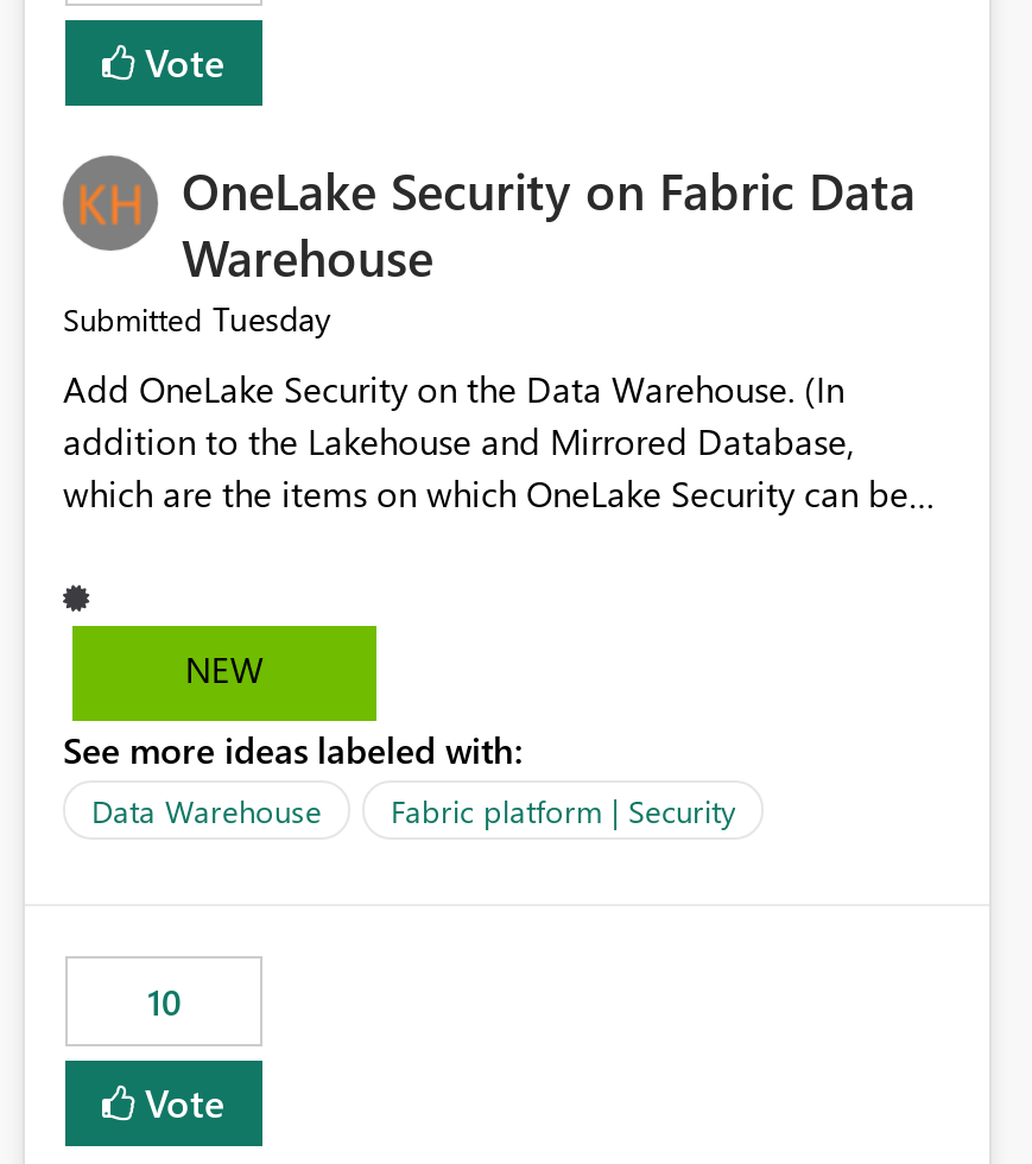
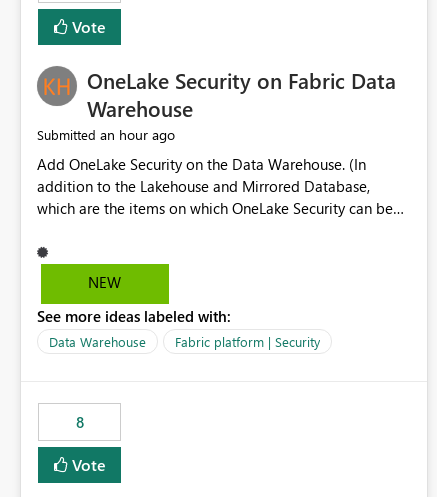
[63,297,331,342] Submitted Tuesday -> [37,125,175,144] Submitted an hour ago
[147,978,181,1026] 10 -> [75,412,83,432] 8

